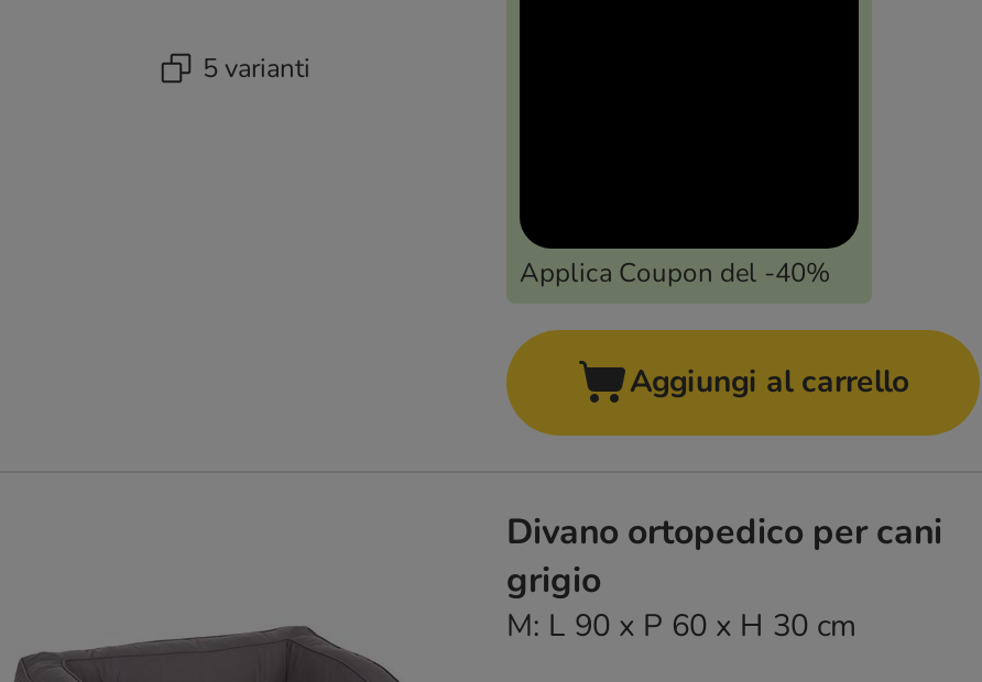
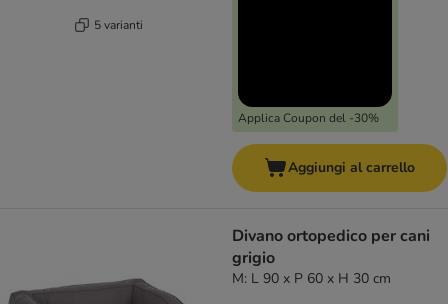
[520,255,830,291] Applica Coupon del -40% -> [238,110,379,126] Applica Coupon del -30%

